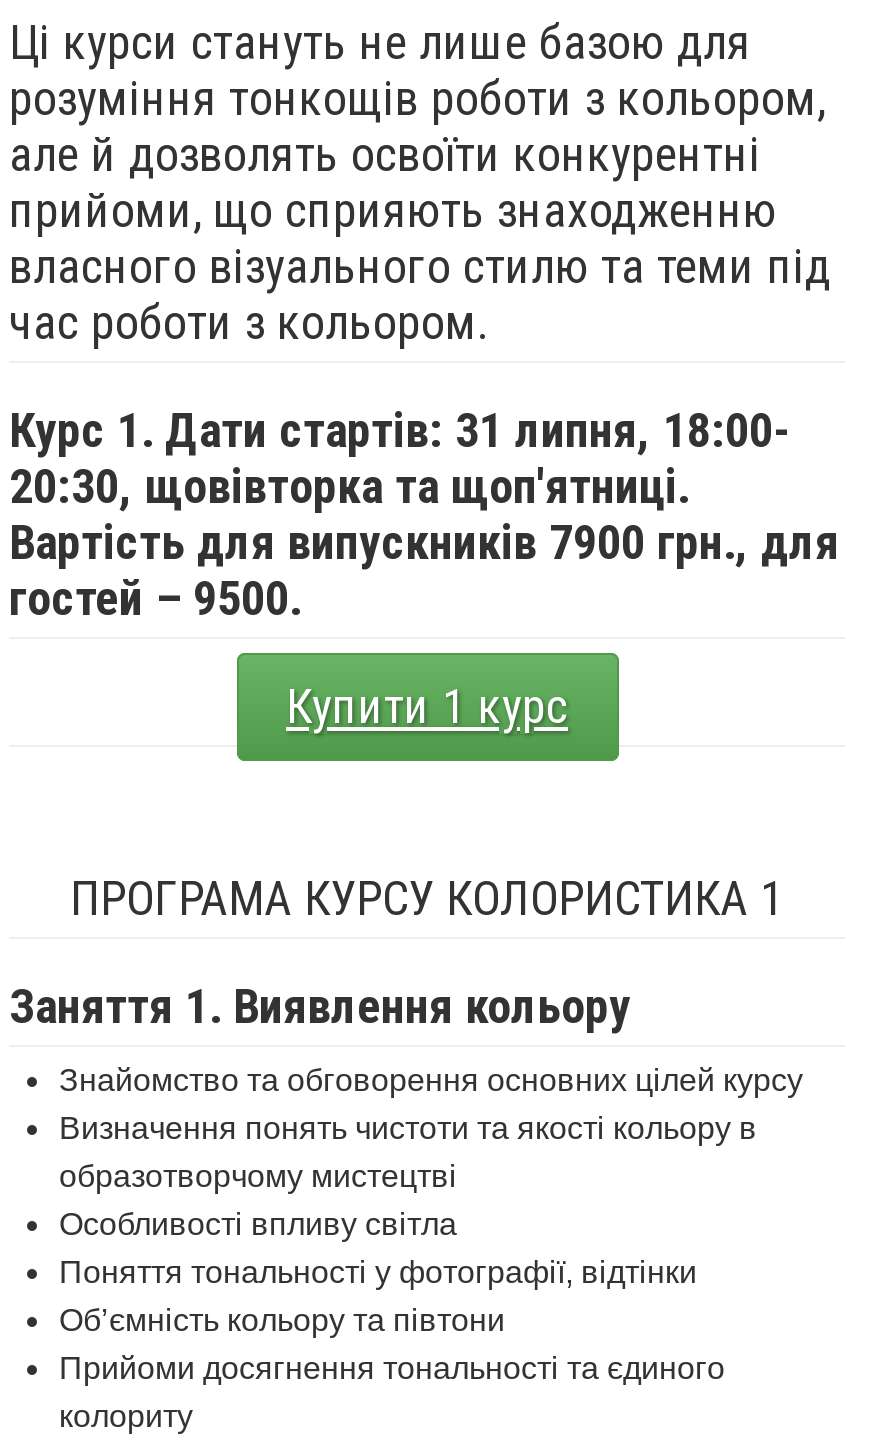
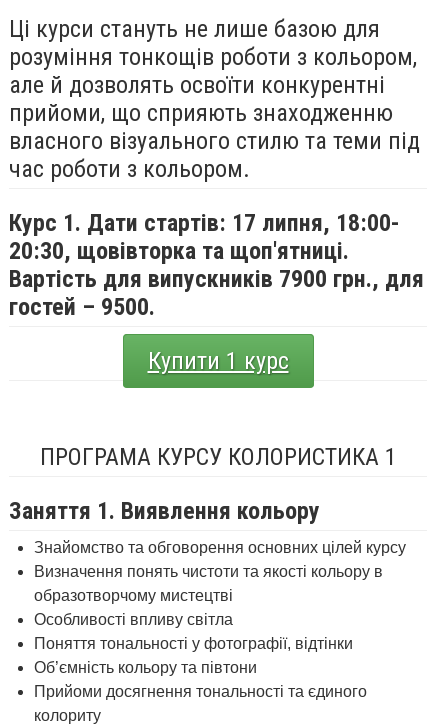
[9,403,791,459] Курс 1. Дати стартів: 31 липня, 18:00- -> [9,209,400,237] Курс 1. Дати стартів: 17 липня, 18:00-

